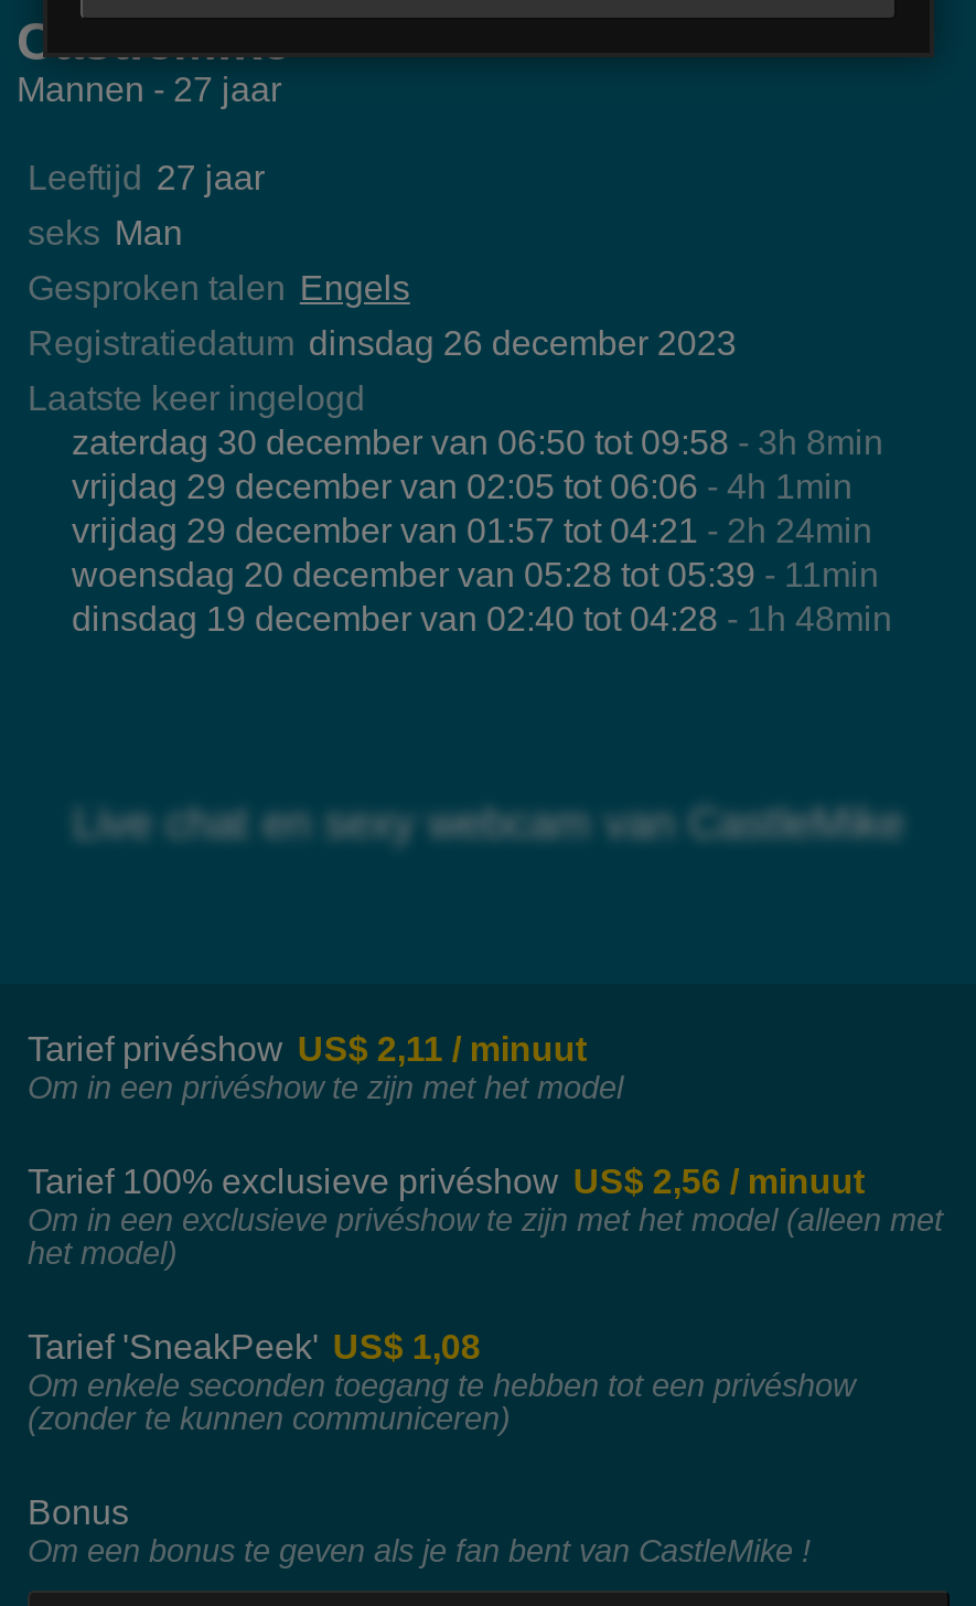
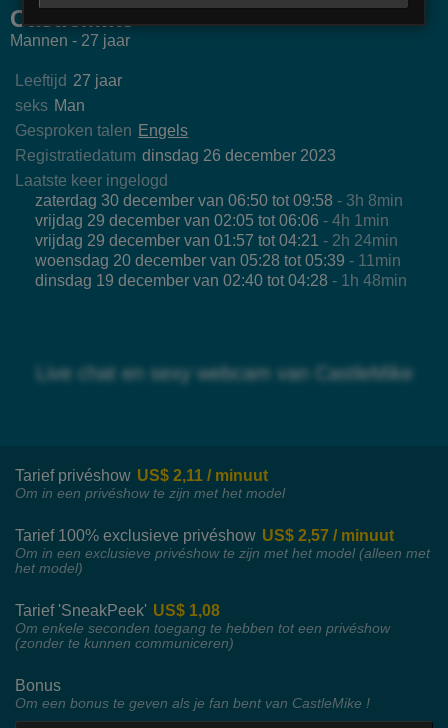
[28,1163,864,1200] Tarief 100% exclusieve privéshow US$ 2,56 / minuut -> [15,527,394,544] Tarief 100% exclusieve privéshow US$ 2,57 / minuut

